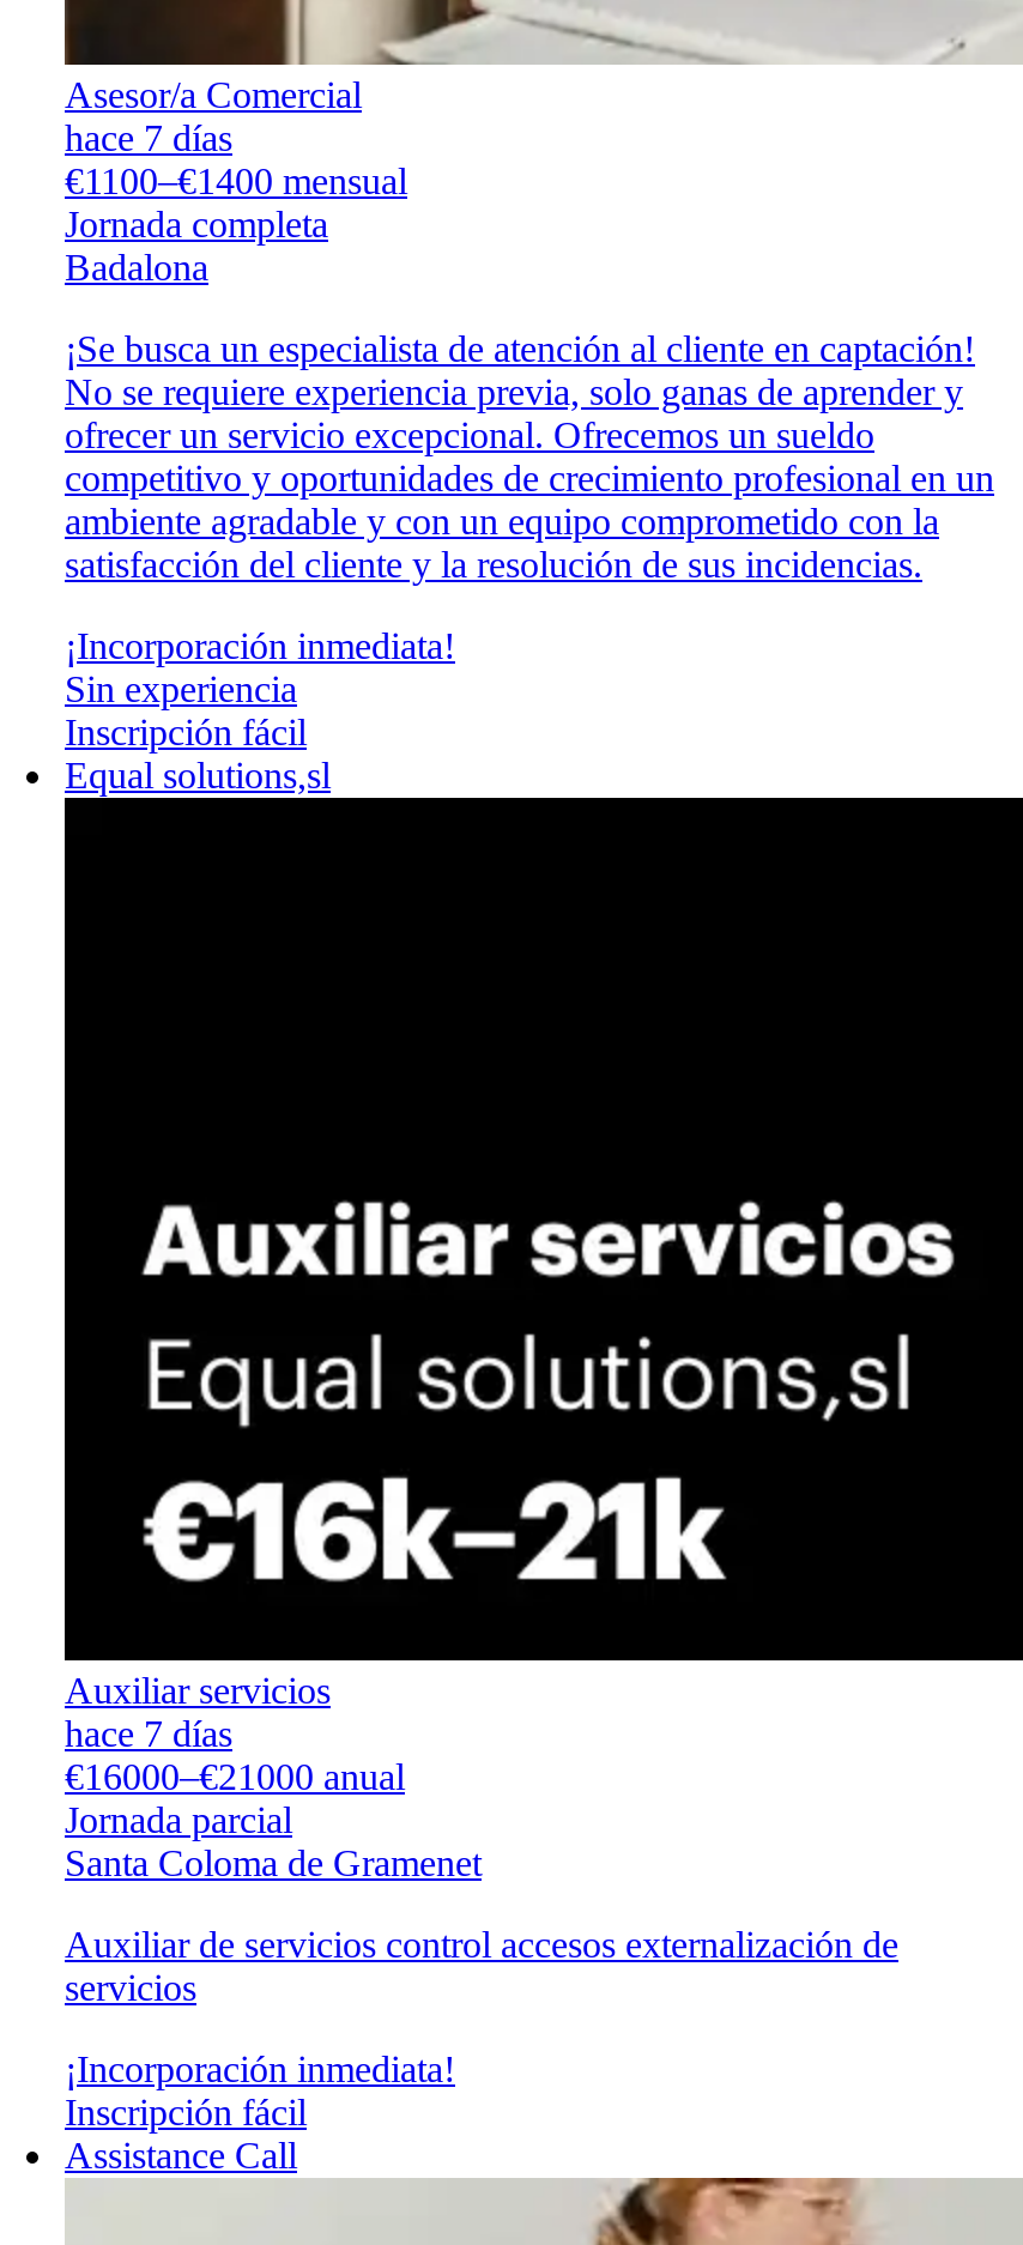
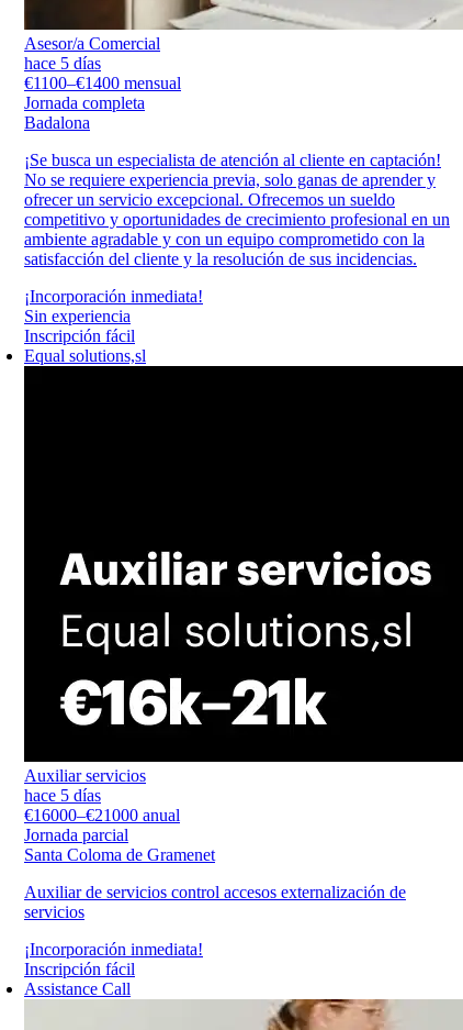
[65,117,232,158] hace 7 días -> [24,54,101,72] hace 5 días
[65,1713,232,1753] hace 7 días -> [24,786,101,804] hace 5 días

